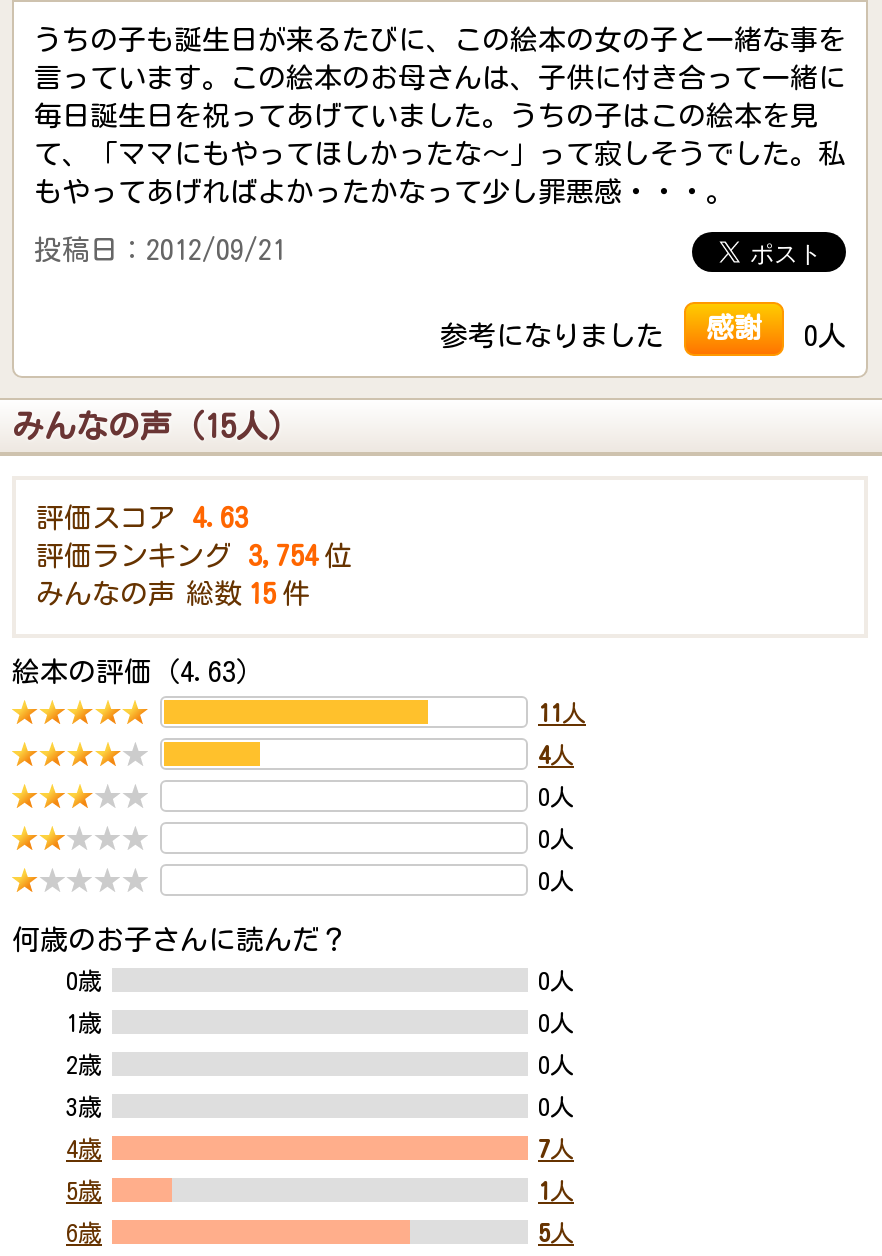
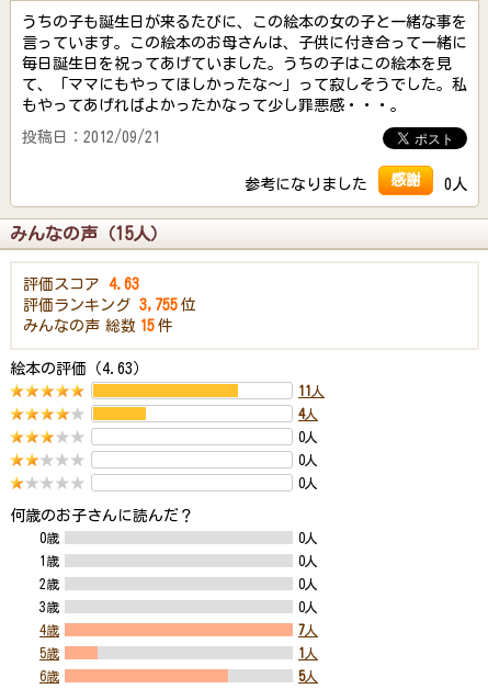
[36,542,352,570] 評価ランキング 3,754 位 -> [23,297,196,313] 評価ランキング 3,755 位

